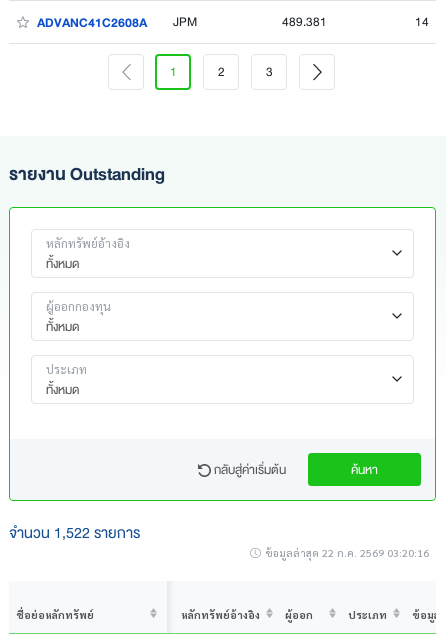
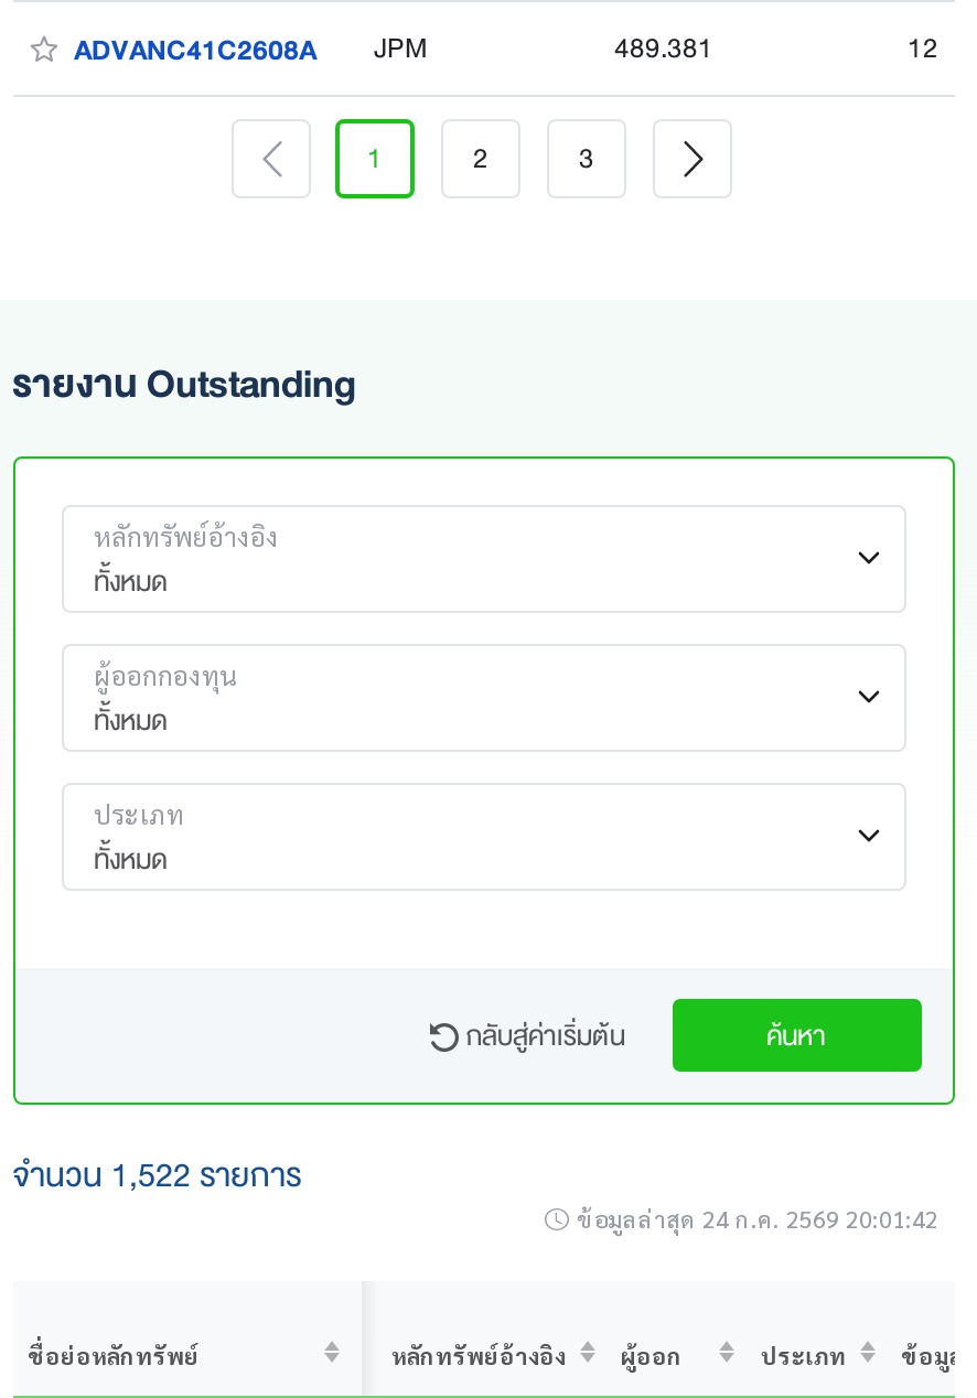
[414,10,428,31] 14 -> [908,23,938,69] 12
[264,545,428,558] ข้อมูลล่าสุด 22 ก.ค. 2569 03:20:16 -> [577,1203,938,1232] ข้อมูลล่าสุด 24 ก.ค. 2569 20:01:42

